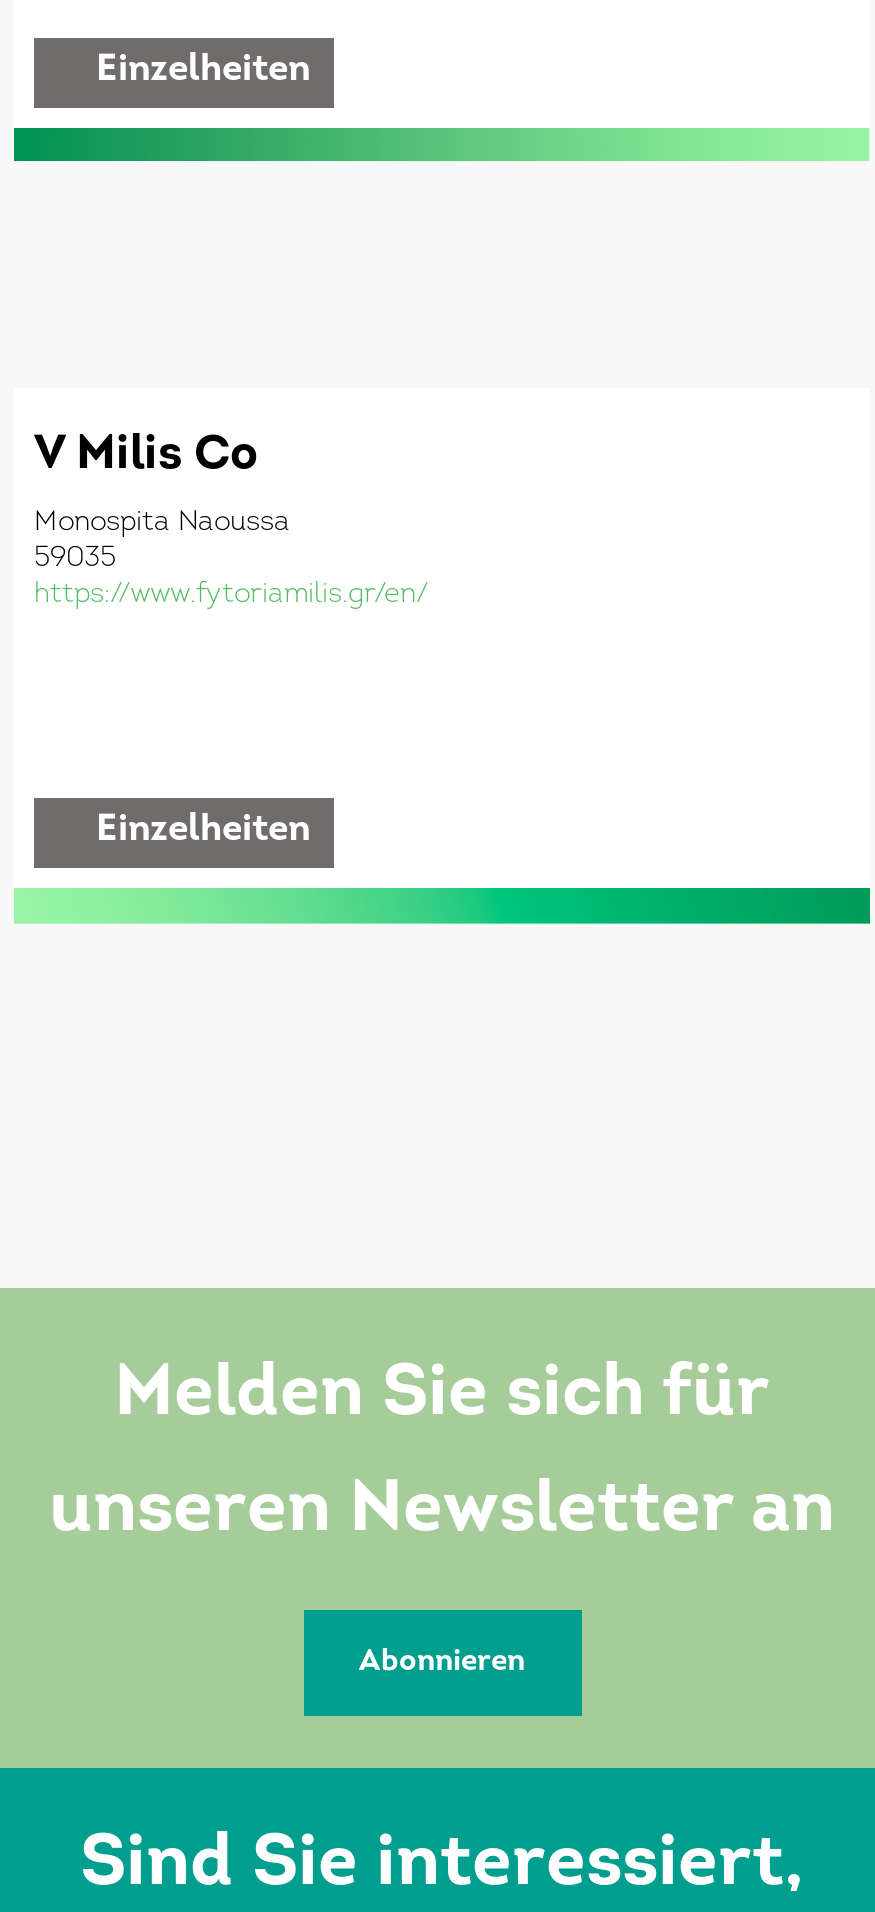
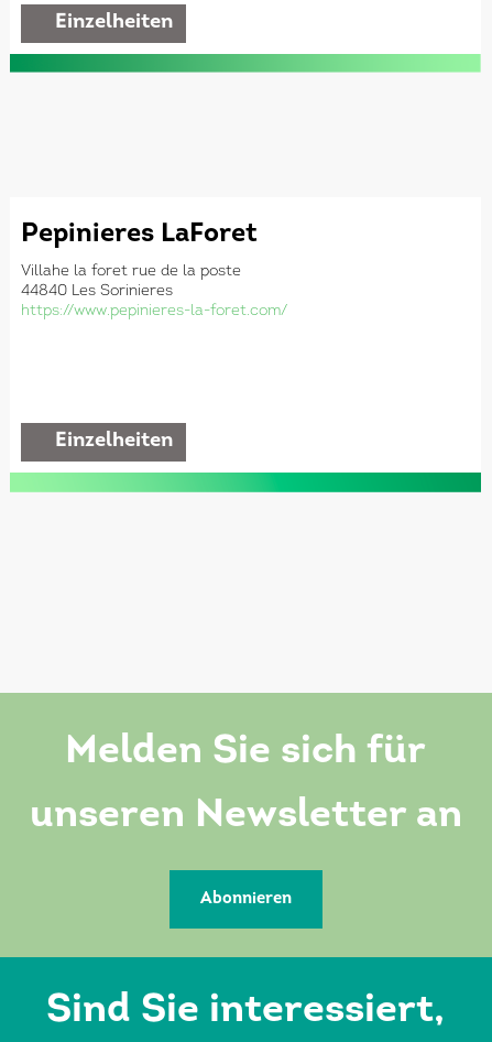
[34,431,258,479] V Milis Co -> [21,221,258,247] Pepinieres LaForet
[34,507,428,609] Monospita Naoussa | 59035 | https://www.fytoriamilis.gr/en/ -> [21,263,287,319] Villahe la foret rue de la poste | 44840 Les Sorinieres | https://www.pepinieres-la-foret.com/

